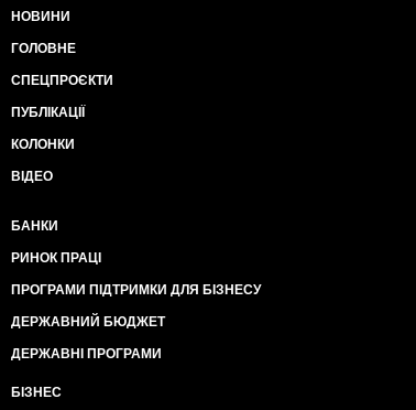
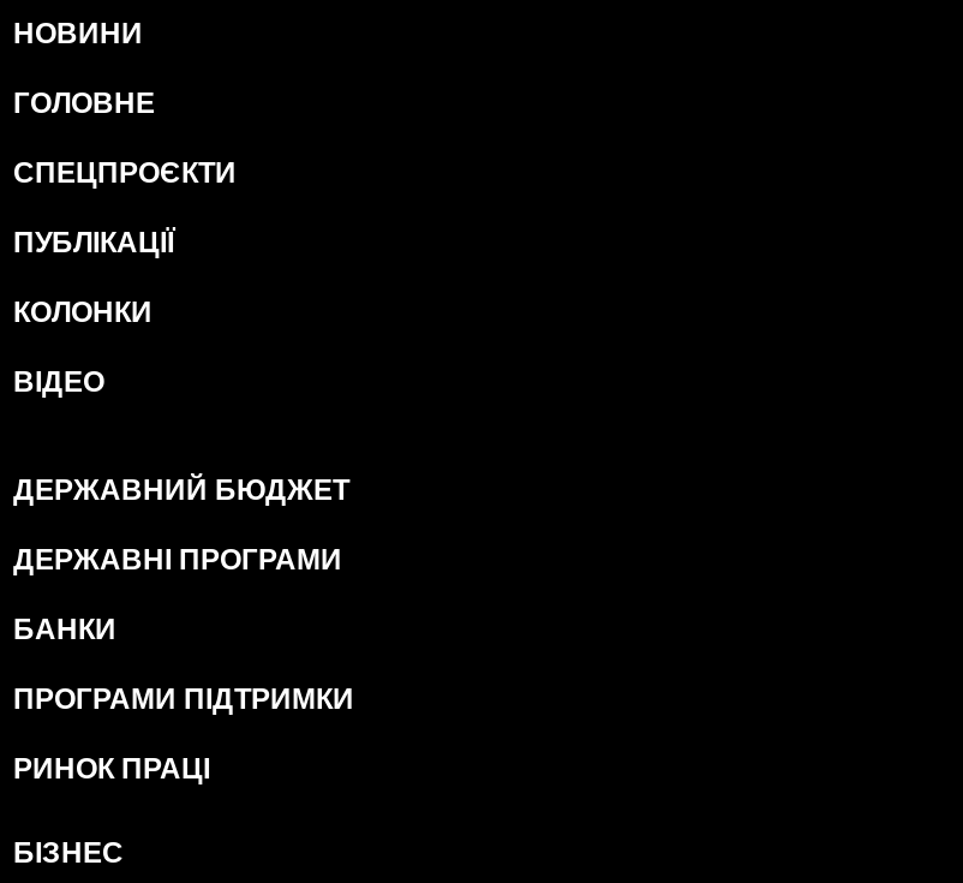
moved [11,218,101,266] -> [13,613,210,786]: БАНКИ | РИНОК ПРАЦІ
[11,282,261,298] ПРОГРАМИ ПІДТРИМКИ ДЛЯ БІЗНЕСУ -> none
moved [11,314,165,362] -> [13,473,349,577]: ДЕРЖАВНИЙ БЮДЖЕТ | ДЕРЖАВНІ ПРОГРАМИ
none -> [13,682,354,716] ПРОГРАМИ ПІДТРИМКИ

